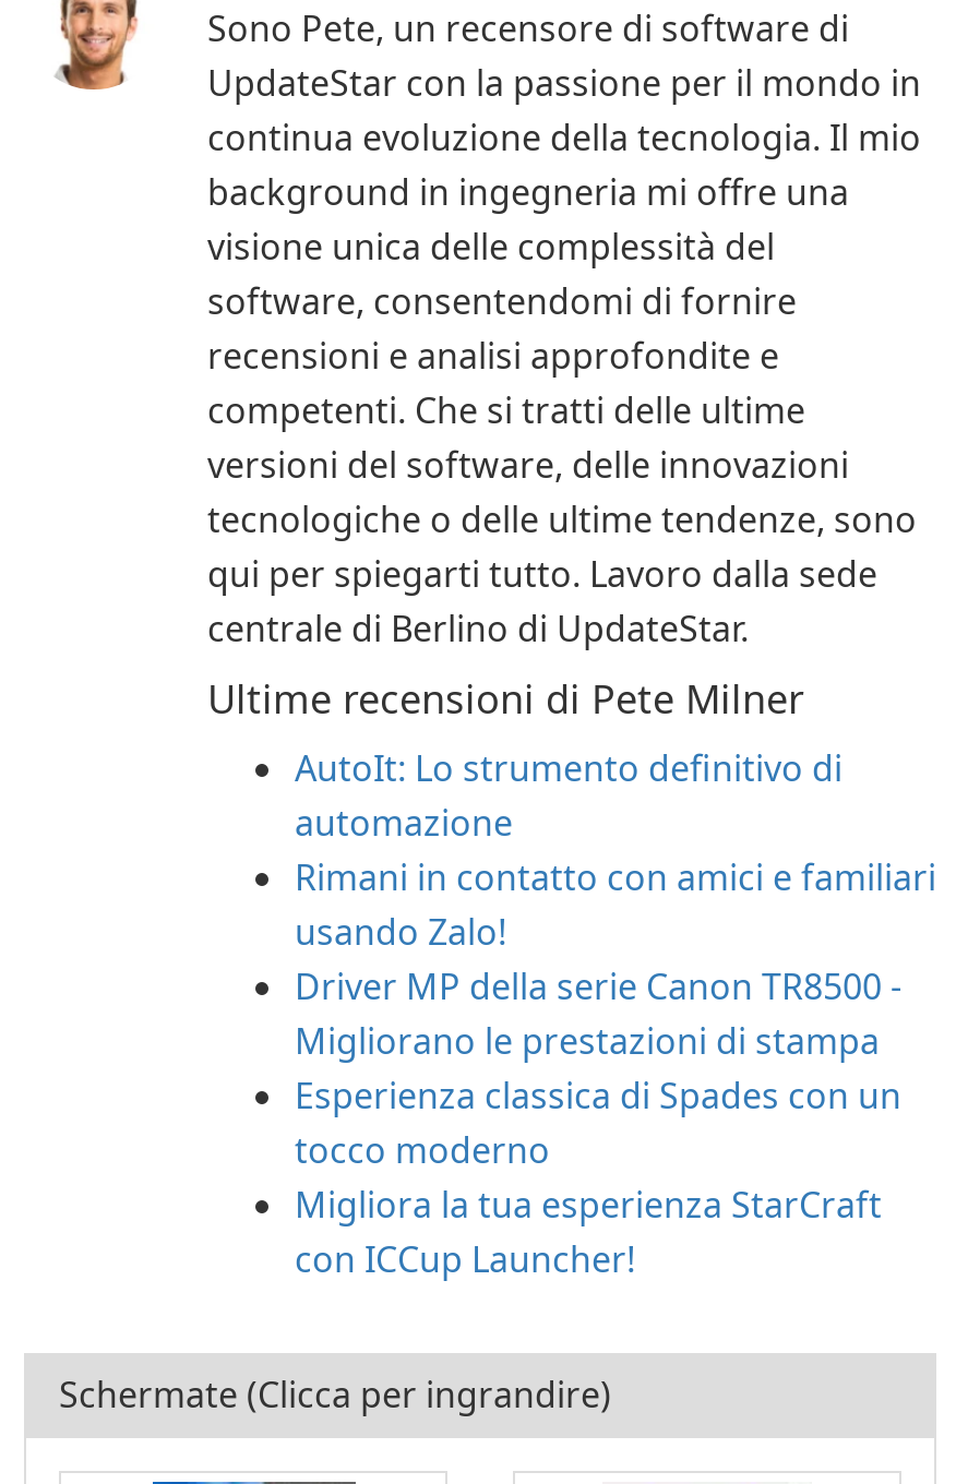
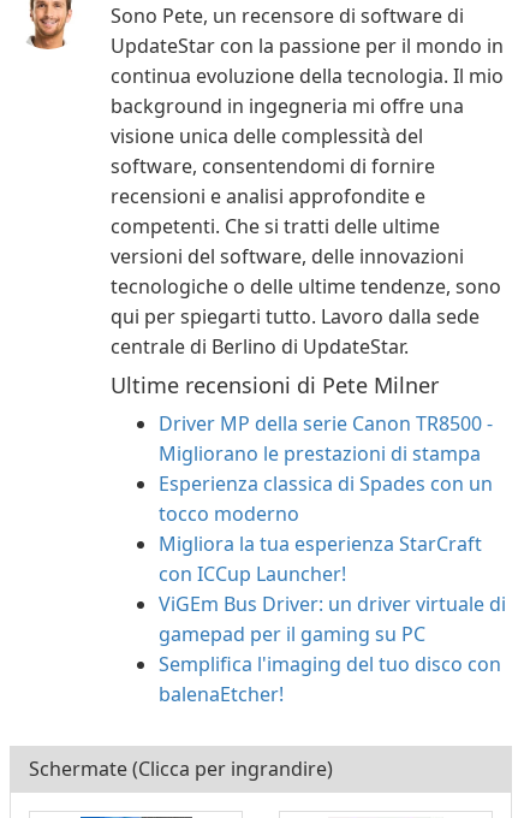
[295,744,936,956] AutoIt: Lo strumento definitivo di | automazione | Rimani in contatto con amici e familiari | usando Zalo! -> none
moved [295,962,901,1283] -> [159,410,493,587]: Driver MP della serie Canon TR8500 - | Migliorano le prestazioni di stampa | Esperienza classica di Spades con un | tocco moderno | Migliora la tua esperienza StarCraft | con ICCup Launcher!
none -> [159,591,506,707] ViGEm Bus Driver: un driver virtuale di | gamepad per il gaming su PC | Semplifica l'imaging del tuo disco con | balenaEtcher!

